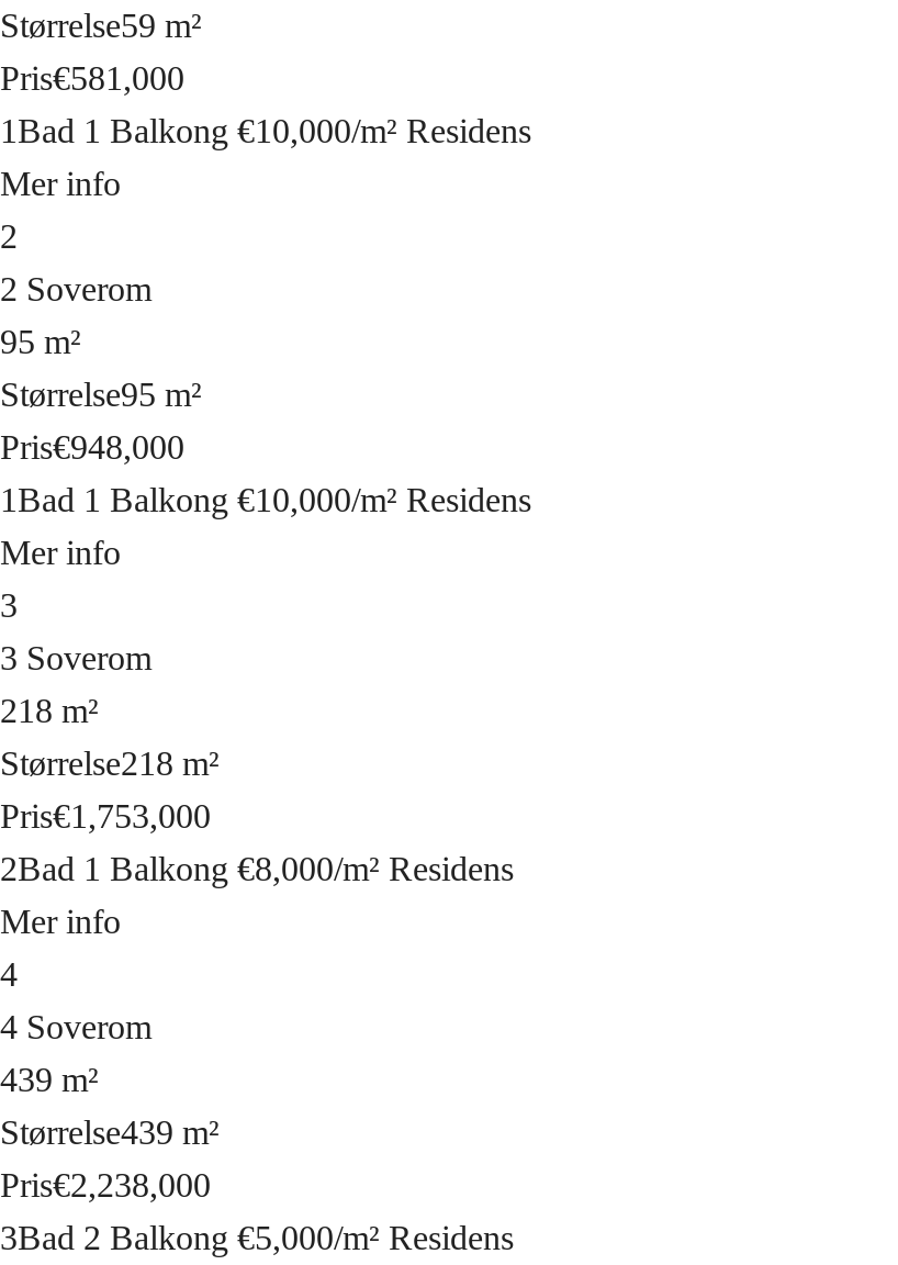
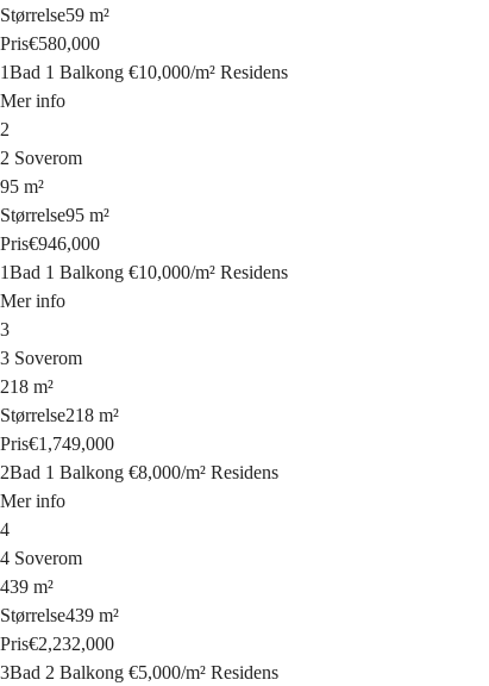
[0,61,184,98] Pris€581,000 -> [0,33,100,53] Pris€580,000
[0,430,184,467] Pris€948,000 -> [0,233,100,253] Pris€946,000
[0,799,211,836] Pris€1,753,000 -> [0,433,114,453] Pris€1,749,000
[0,1167,211,1205] Pris€2,238,000 -> [0,633,114,653] Pris€2,232,000

